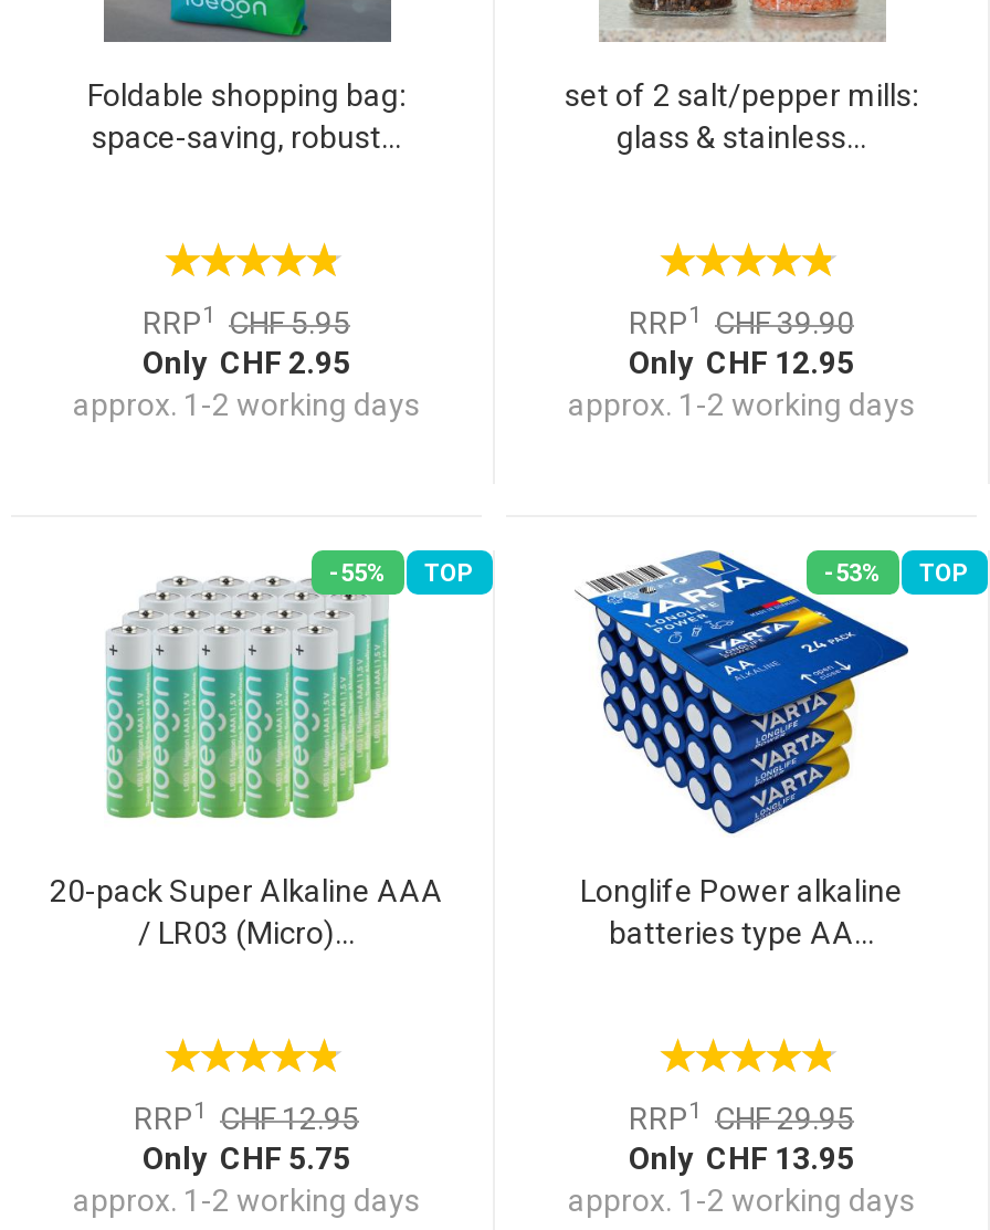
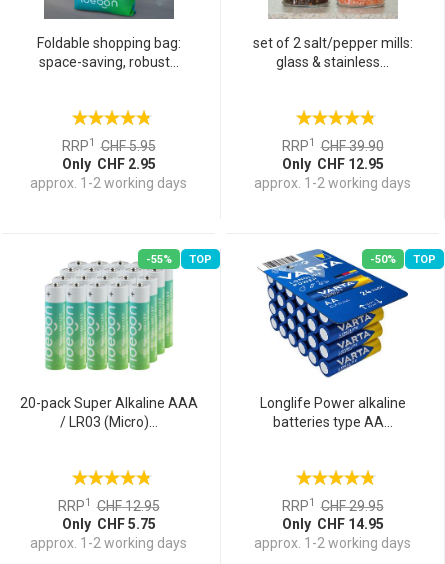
[824,559,970,588] -53% TOP -> [370,253,436,266] -50% TOP
[629,1140,854,1176] Only CHF 13.95 -> [281,516,383,532] Only CHF 14.95

